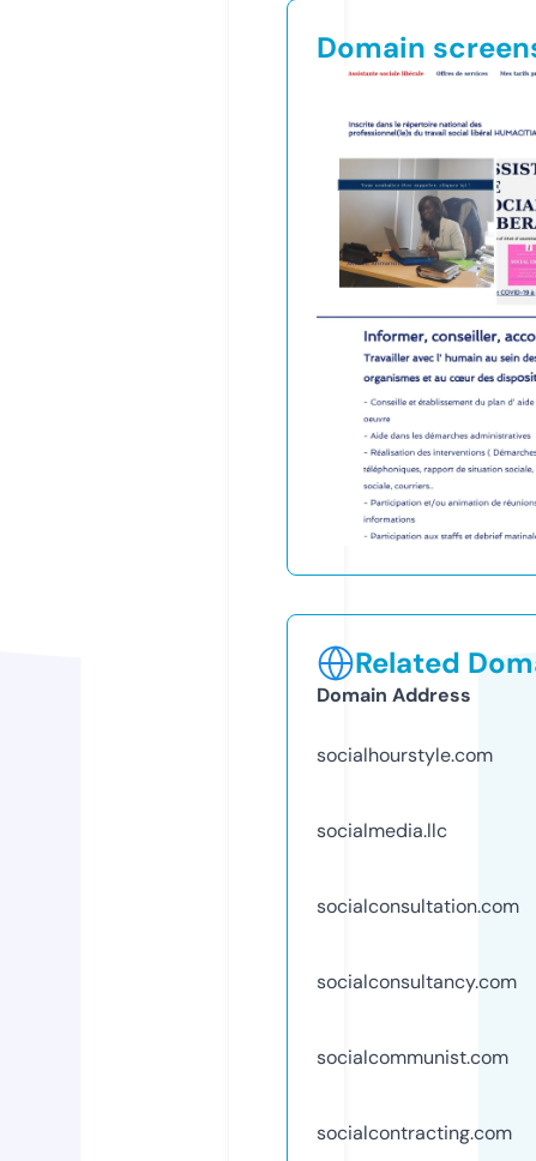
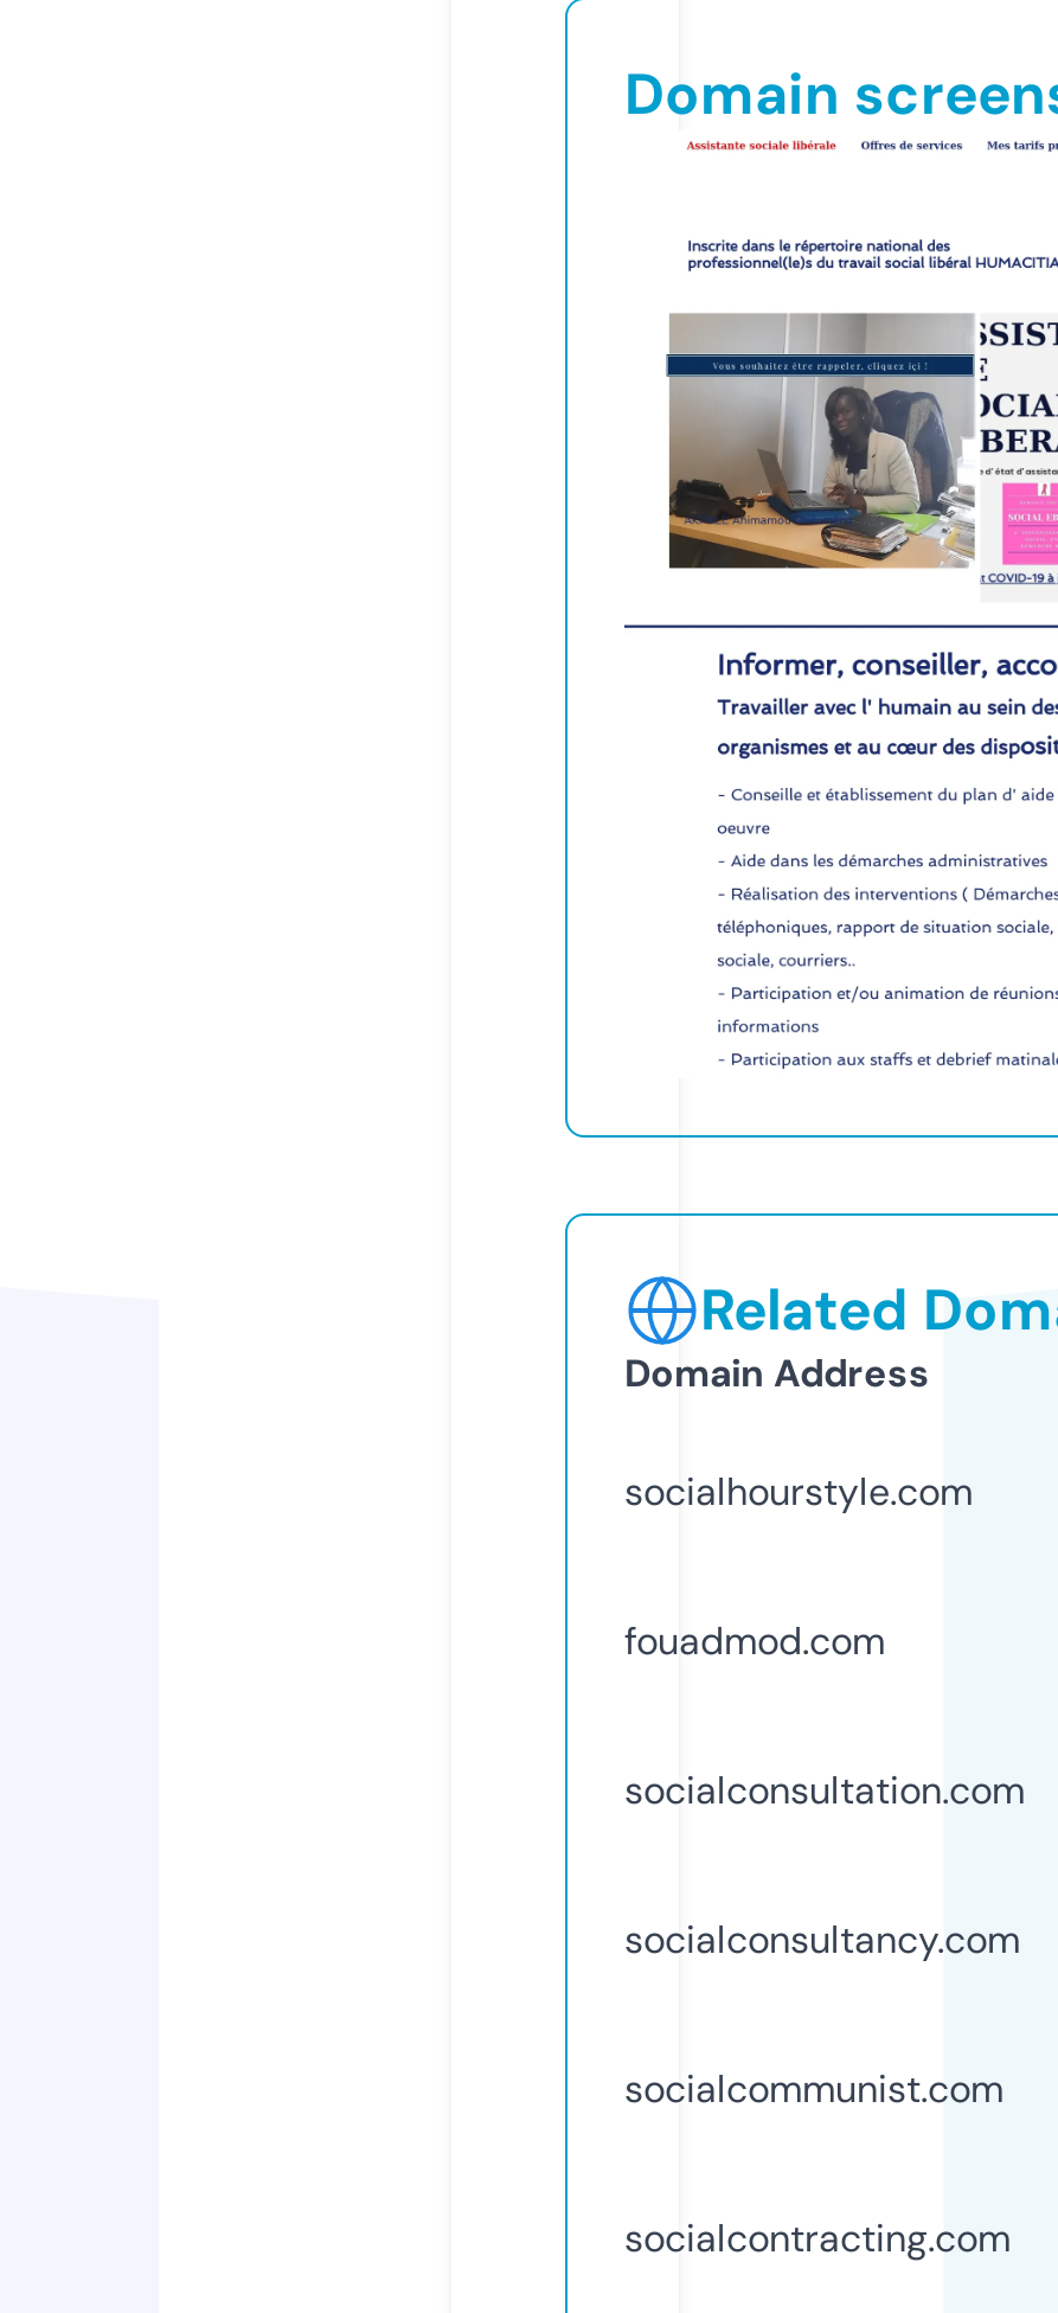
[317,818,447,843] socialmedia.llc -> [624,1616,885,1666] fouadmod.com

